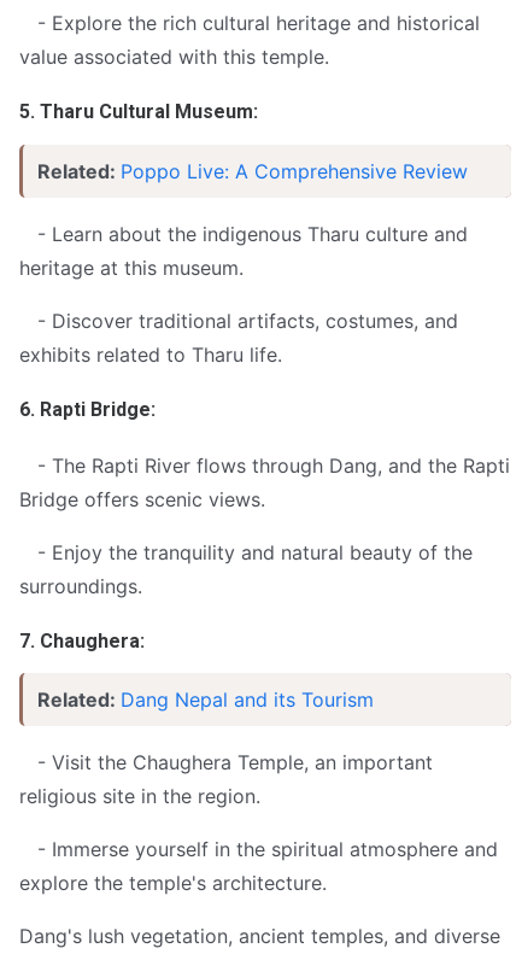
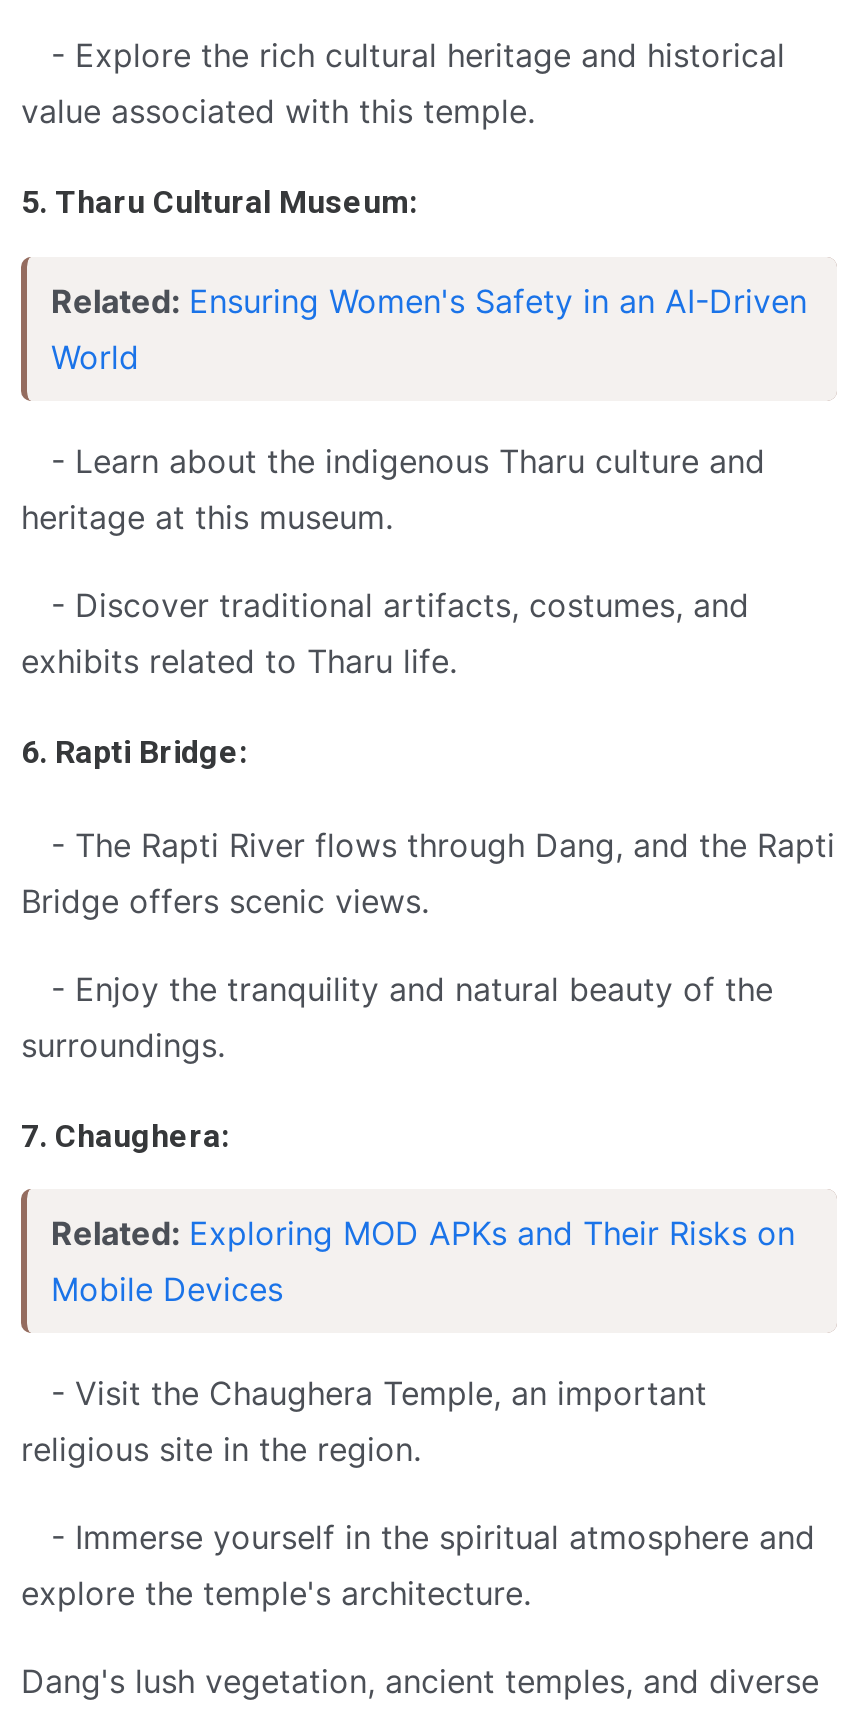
[37,159,468,183] Related: Poppo Live: A Comprehensive Review -> [51,281,807,377] Related: Ensuring Women's Safety in an AI-Driven | World
[37,688,374,712] Related: Dang Nepal and its Tourism -> [51,1213,795,1309] Related: Exploring MOD APKs and Their Risks on | Mobile Devices

